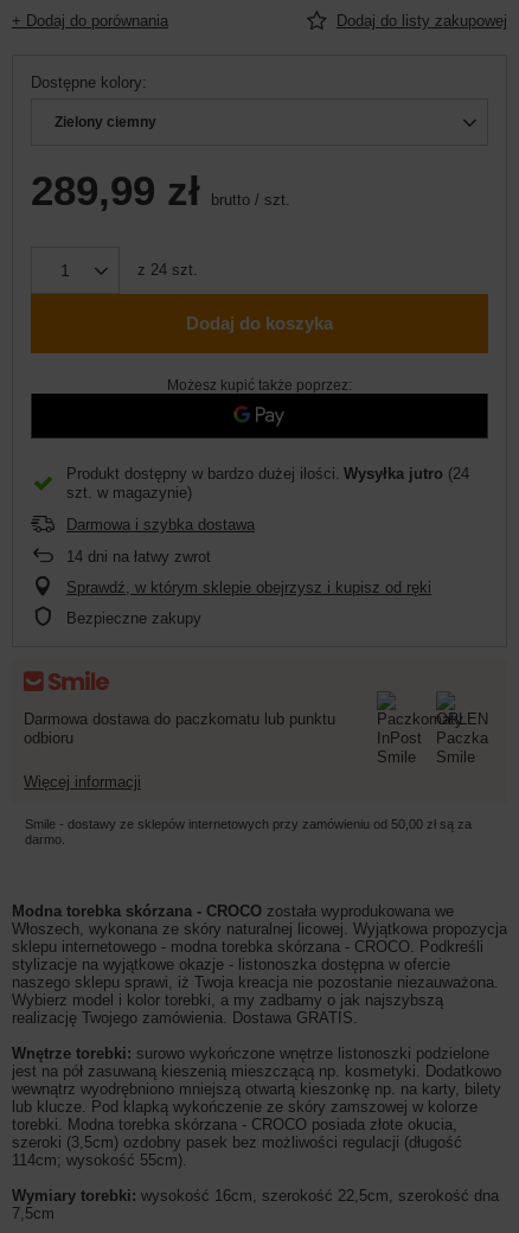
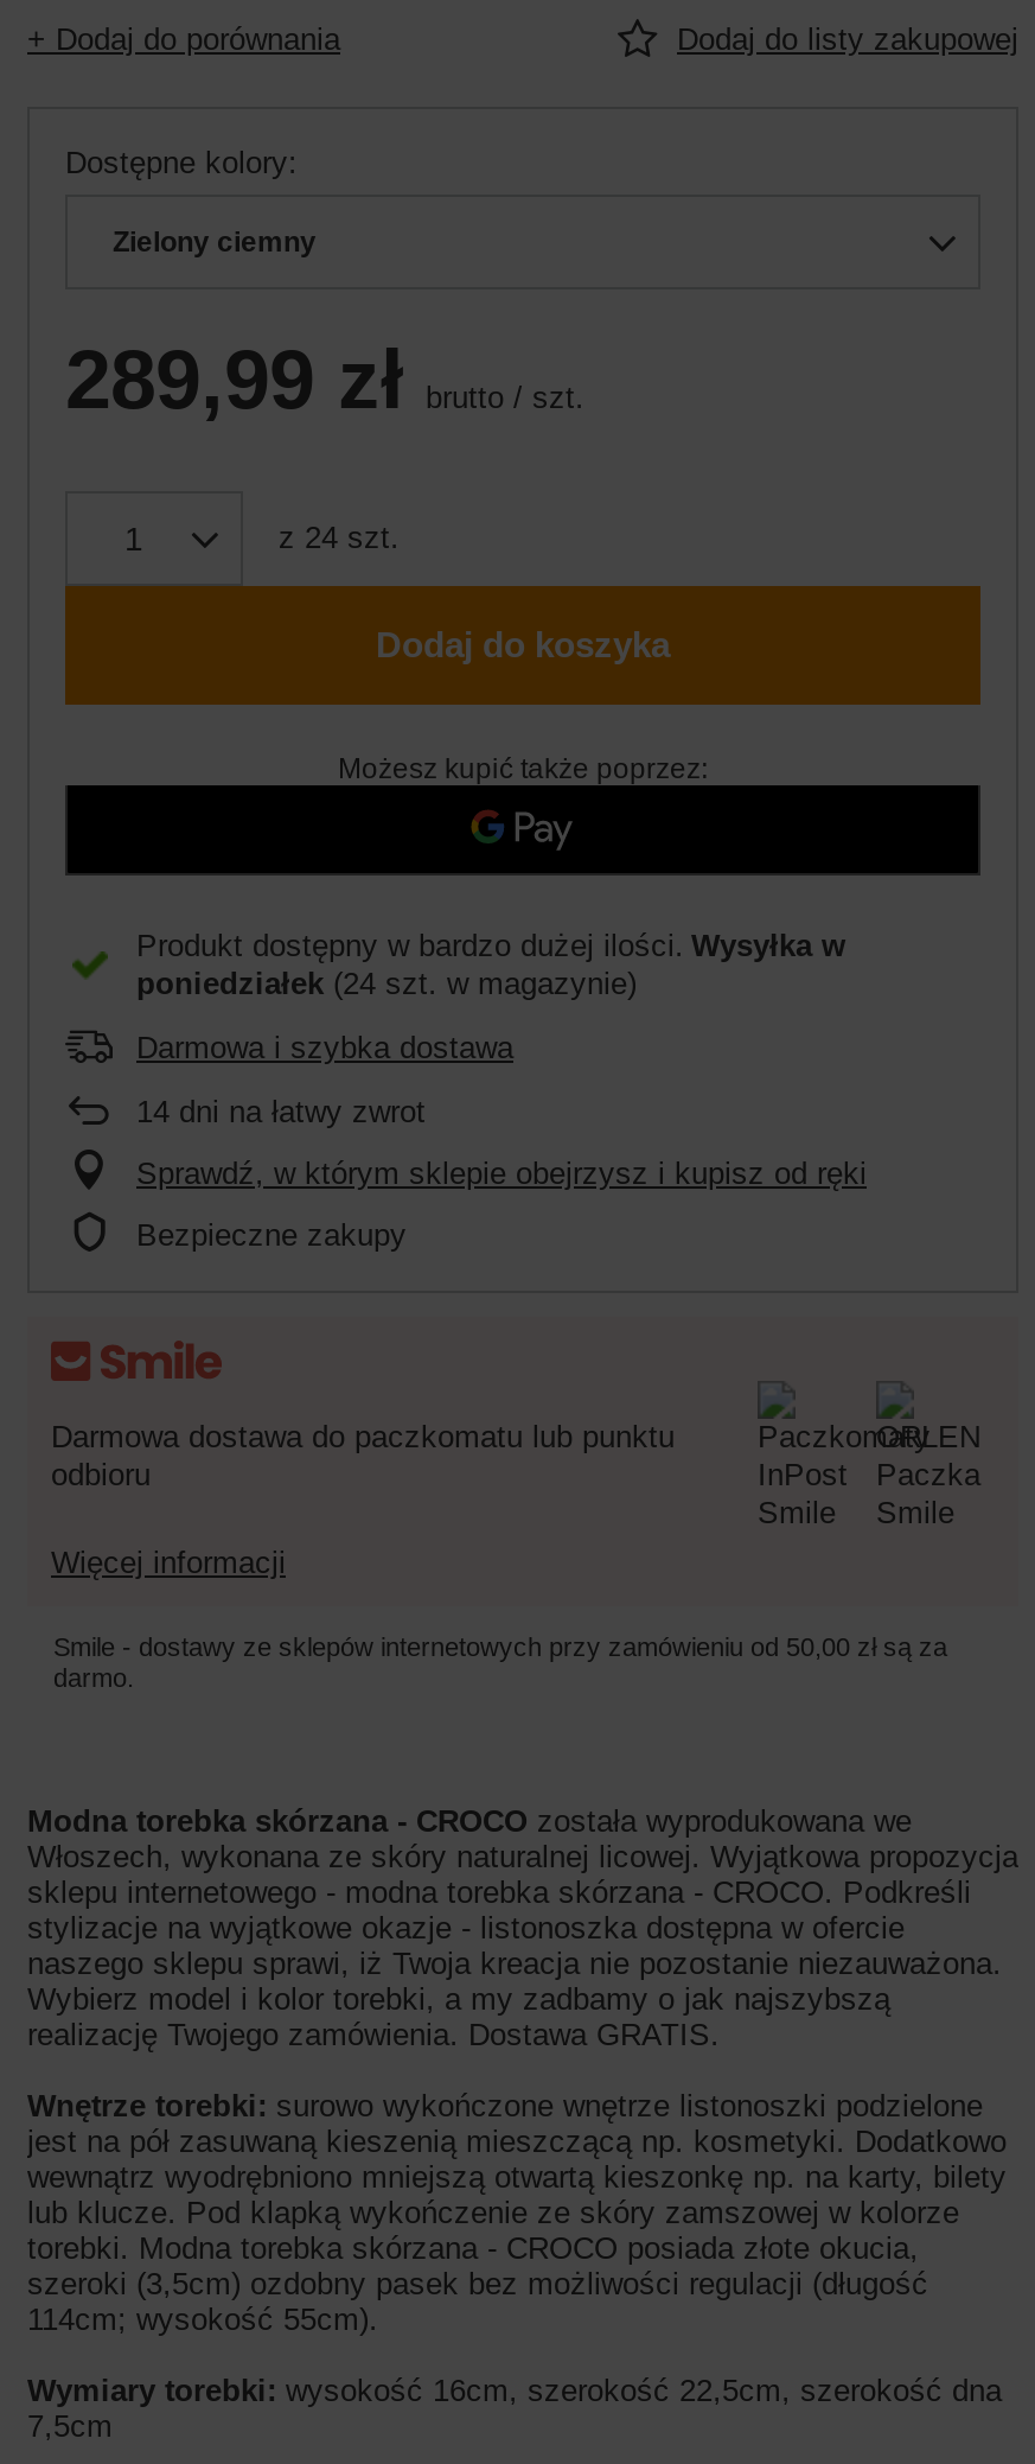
[66,465,469,501] Produkt dostępny w bardzo dużej ilości Wysyłka jutro (24 | szt. w magazynie) -> [136,927,845,1001] Produkt dostępny w bardzo dużej ilości Wysyłka w | poniedziałek (24 szt. w magazynie)

